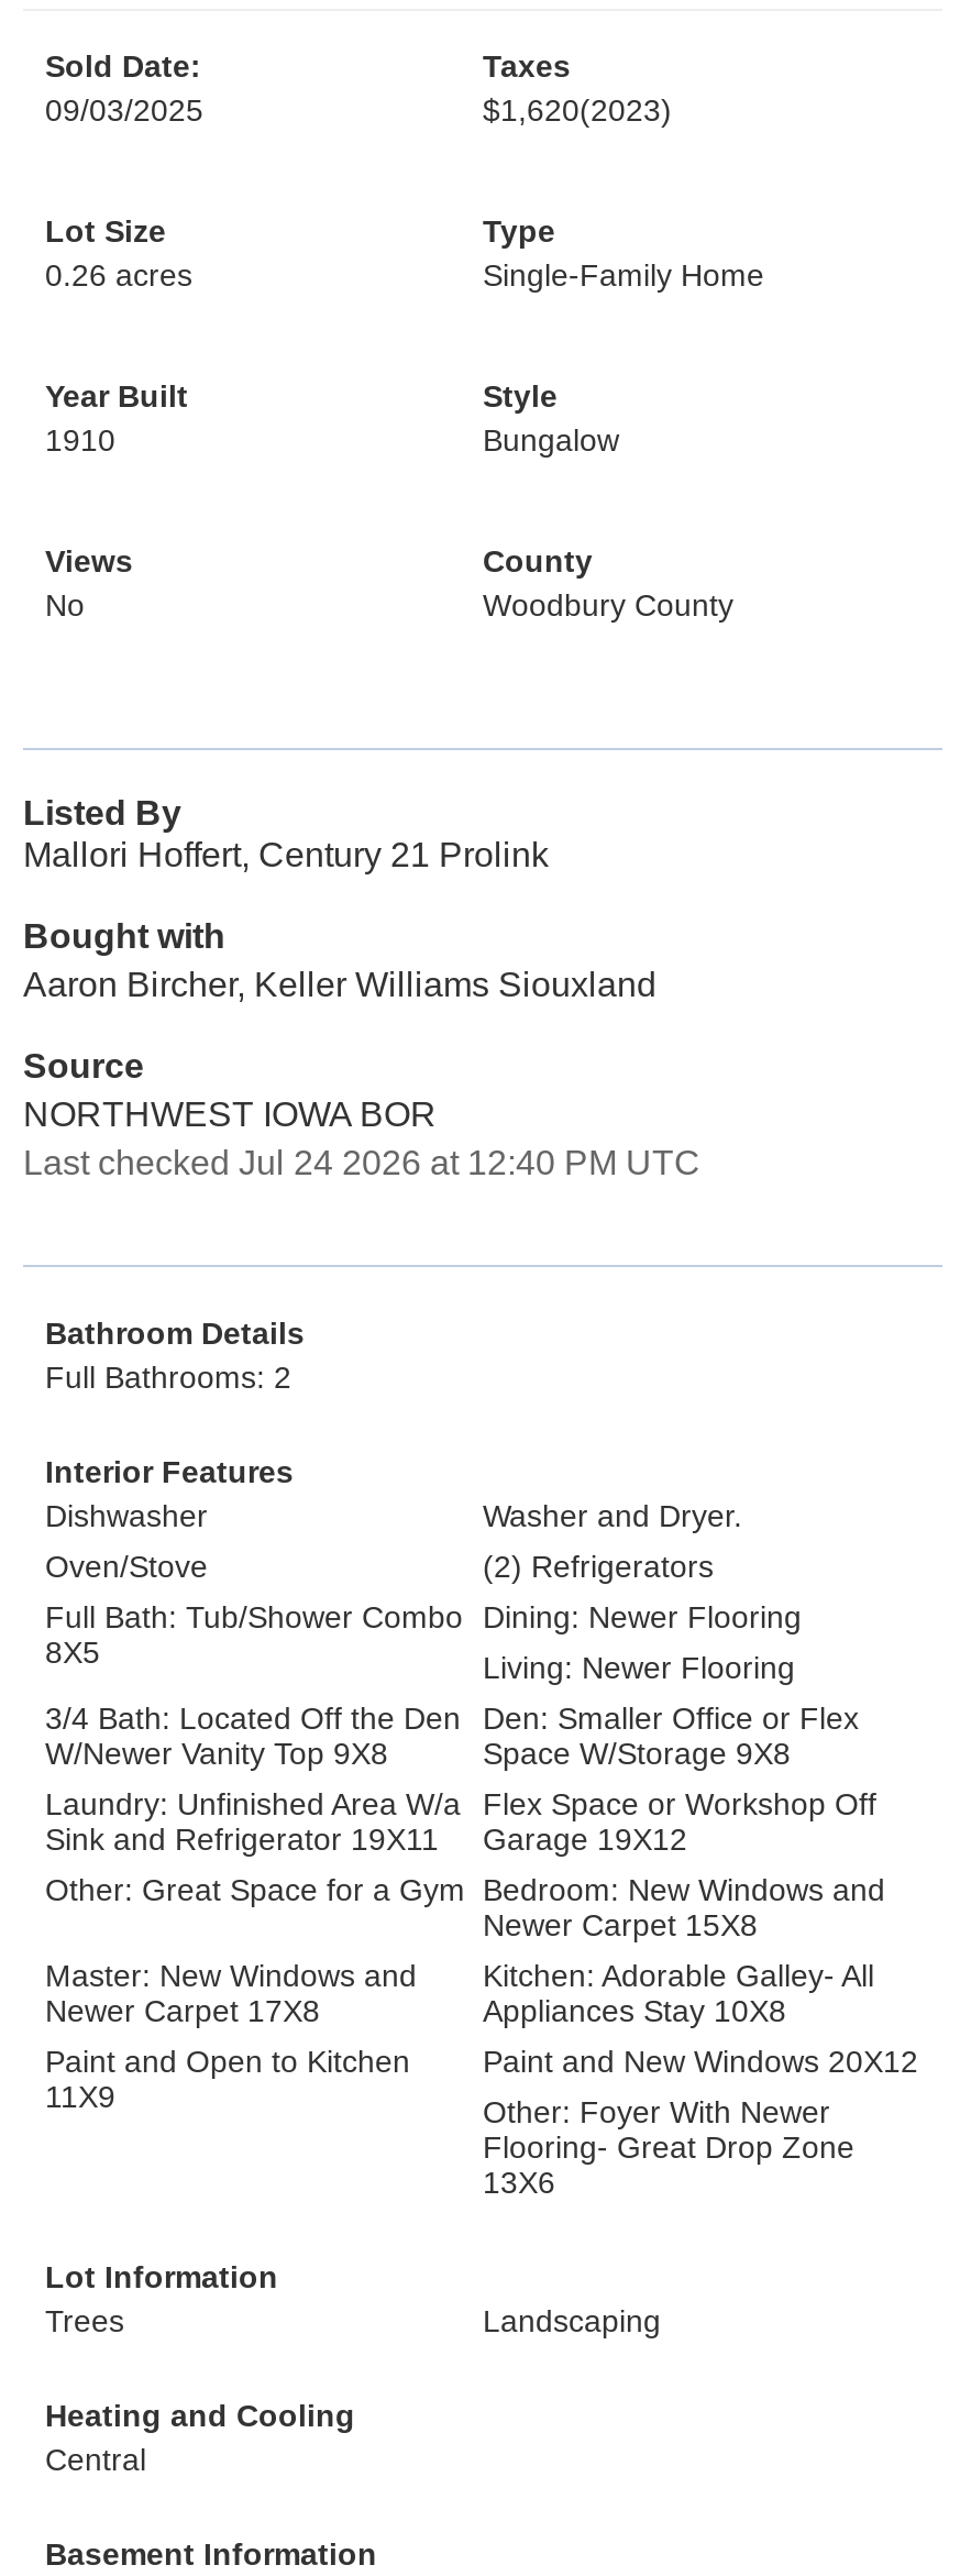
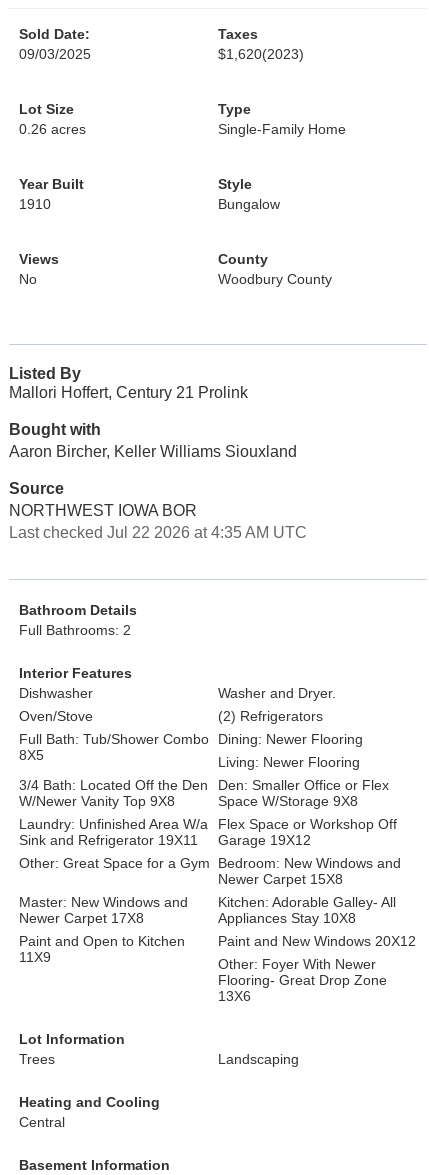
[23,1144,700,1181] Last checked Jul 24 2026 at 12:40 PM UTC -> [9,524,307,541] Last checked Jul 22 2026 at 4:35 AM UTC

